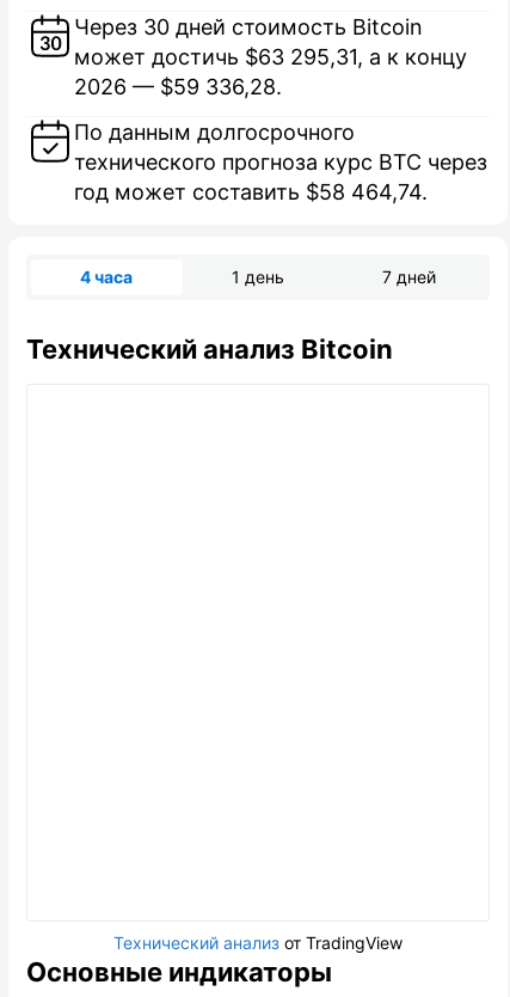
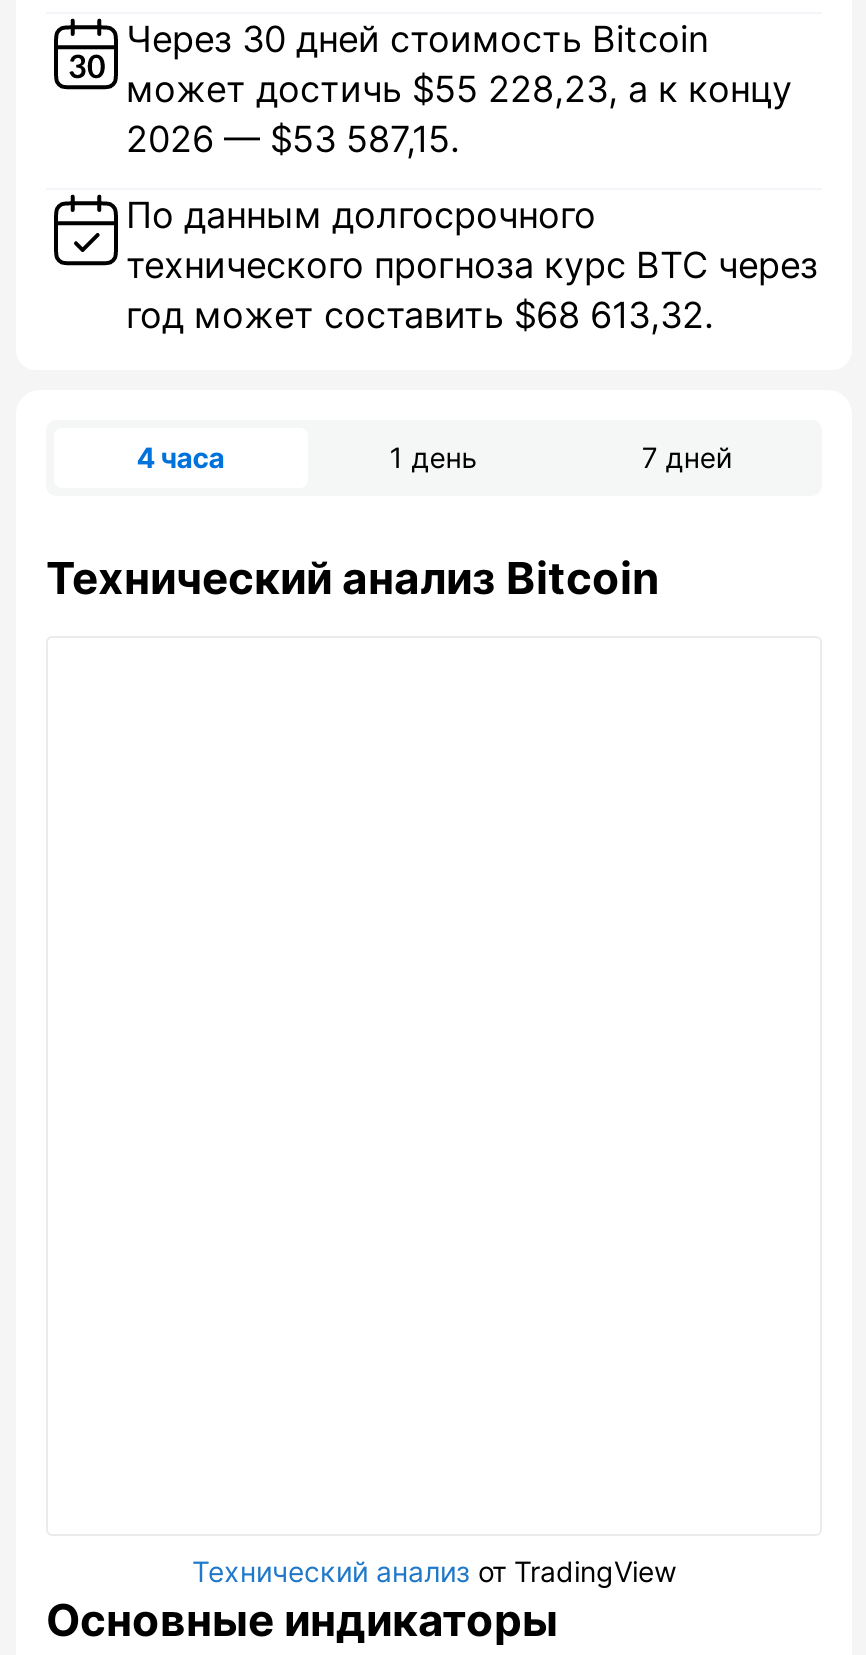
[74,44,467,69] может достичь $63 295,31, а к концу -> [126,67,792,109] может достичь $55 228,23, а к концу
[74,74,282,99] 2026 — $59 336,28. -> [126,117,460,159] 2026 — $53 587,15.
[74,179,428,204] год может составить $58 464,74. -> [126,293,714,335] год может составить $68 613,32.

